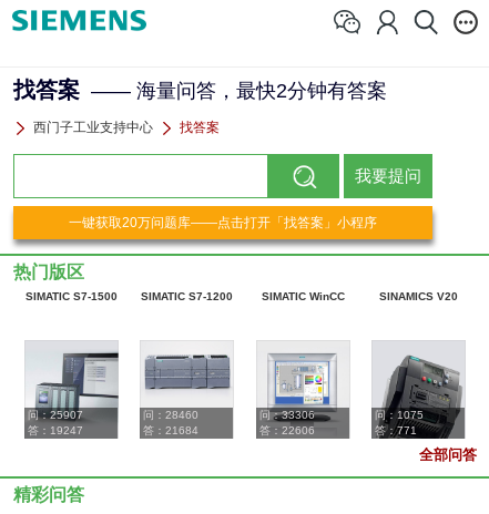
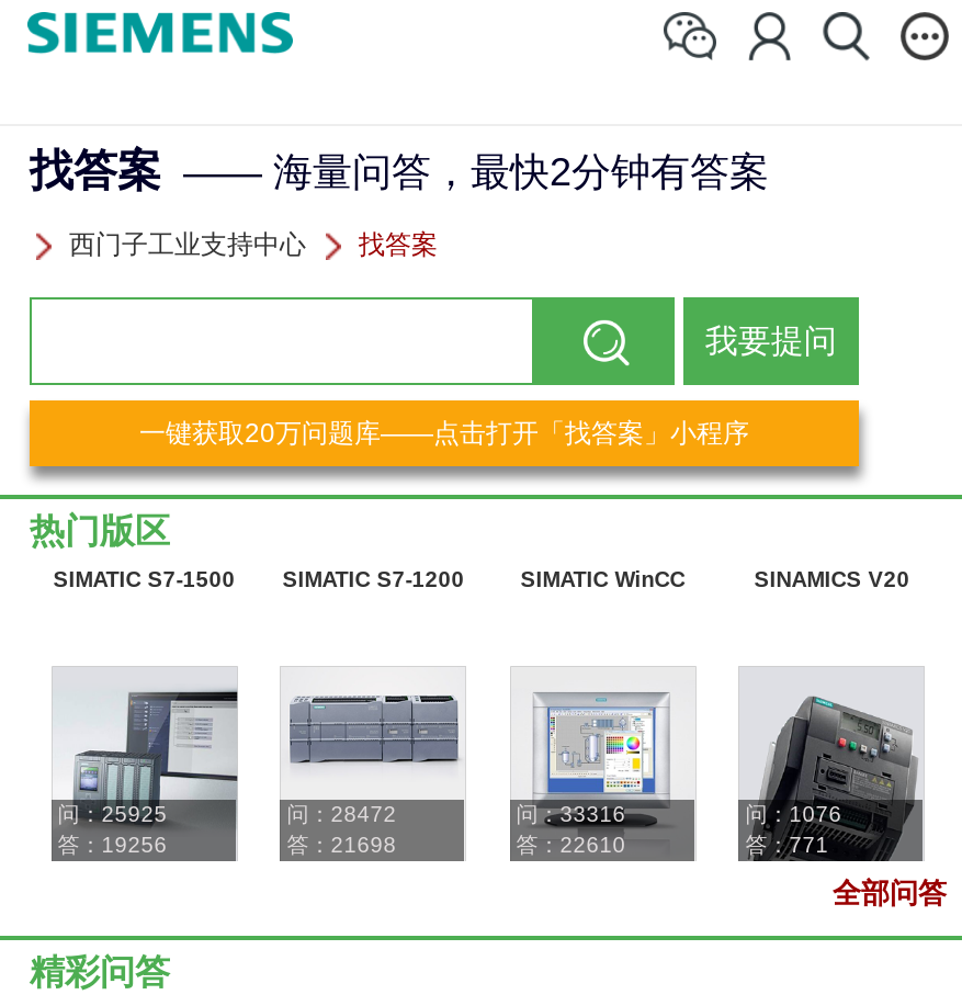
[27,409,83,421] 问：25907 -> [58,802,167,826] 问：25925
[143,409,199,421] 问：28460 -> [287,802,396,826] 问：28472
[259,409,315,421] 问：33306 -> [516,802,626,826] 问：33316
[375,409,424,421] 问：1075 -> [745,802,842,826] 问：1076
[27,424,83,436] 答：19247 -> [58,833,167,857] 答：19256
[143,424,199,436] 答：21684 -> [287,833,396,857] 答：21698
[259,424,315,436] 答：22606 -> [516,833,626,857] 答：22610

